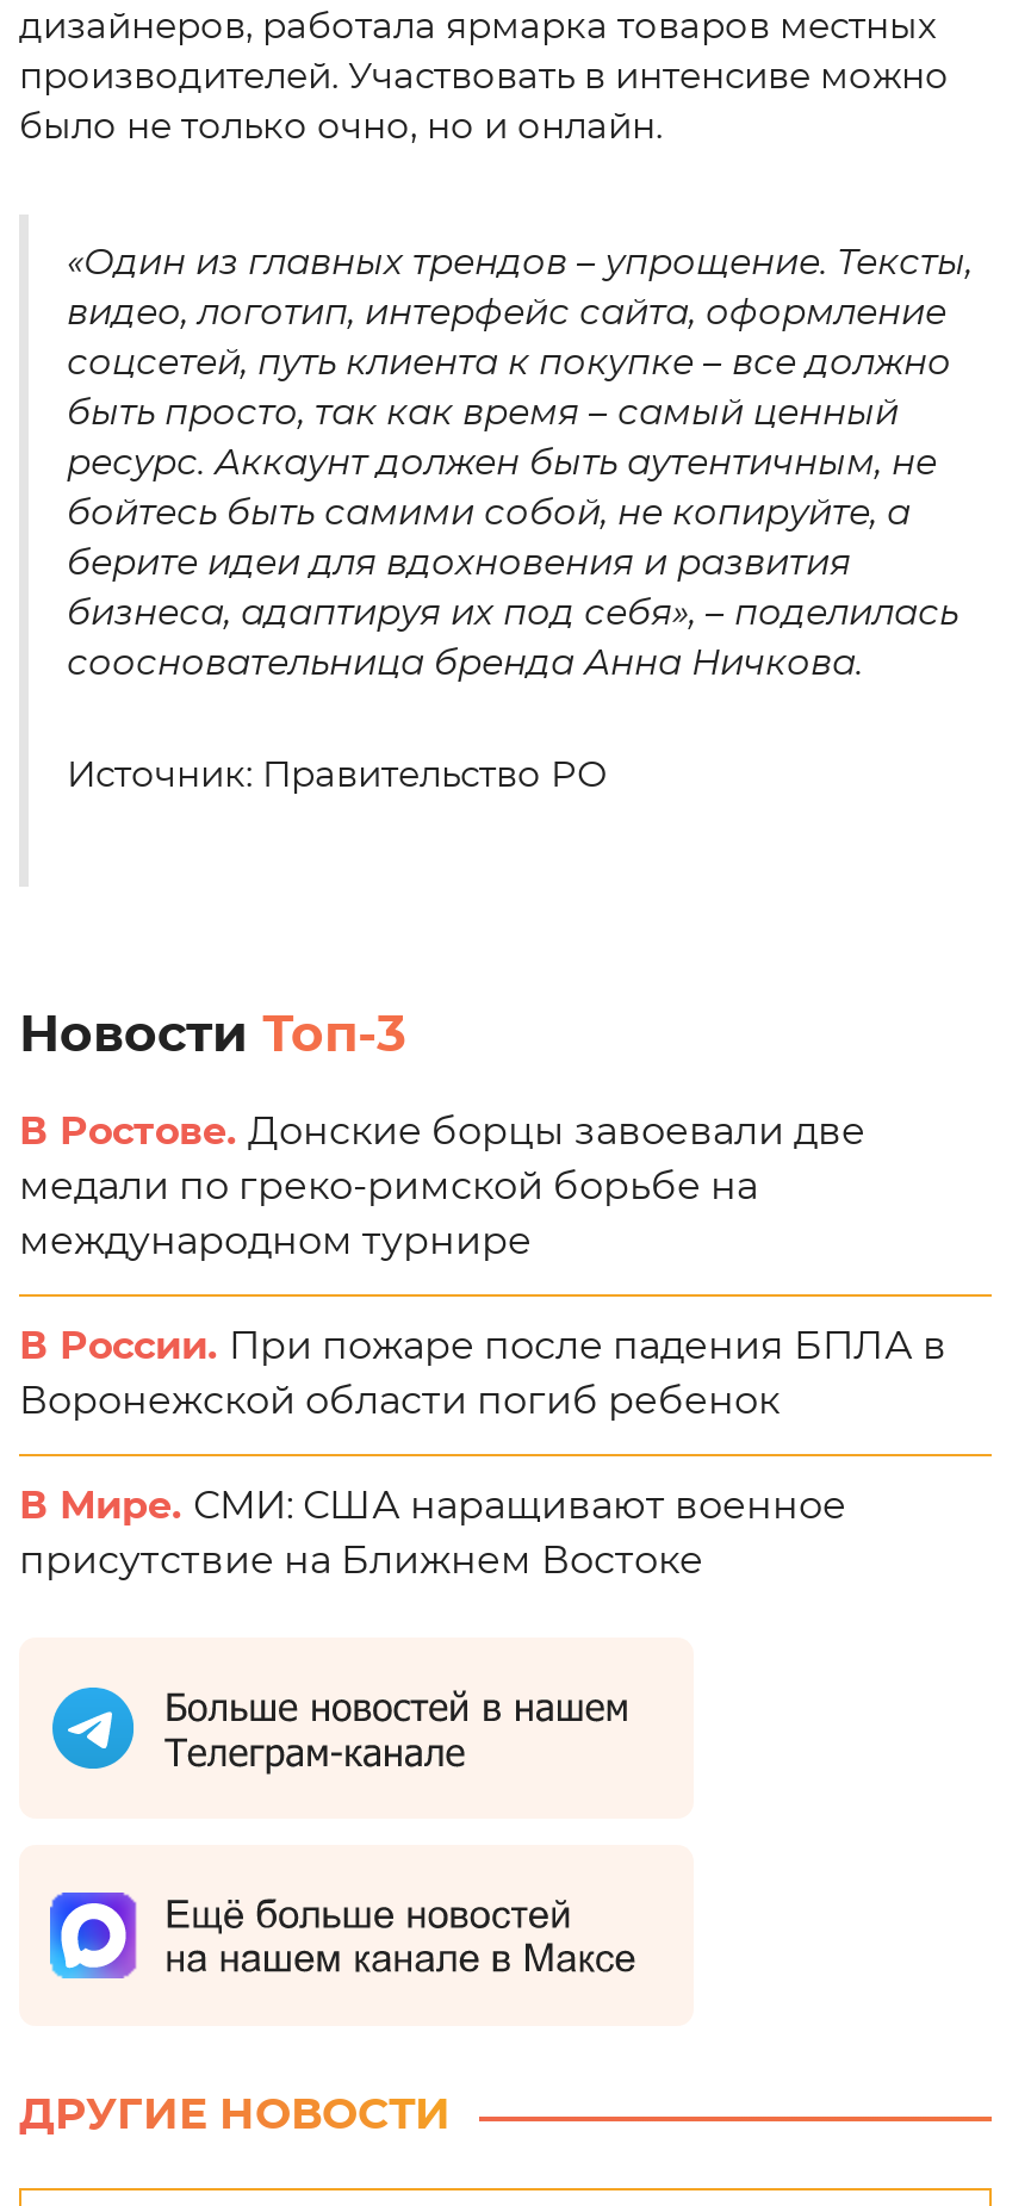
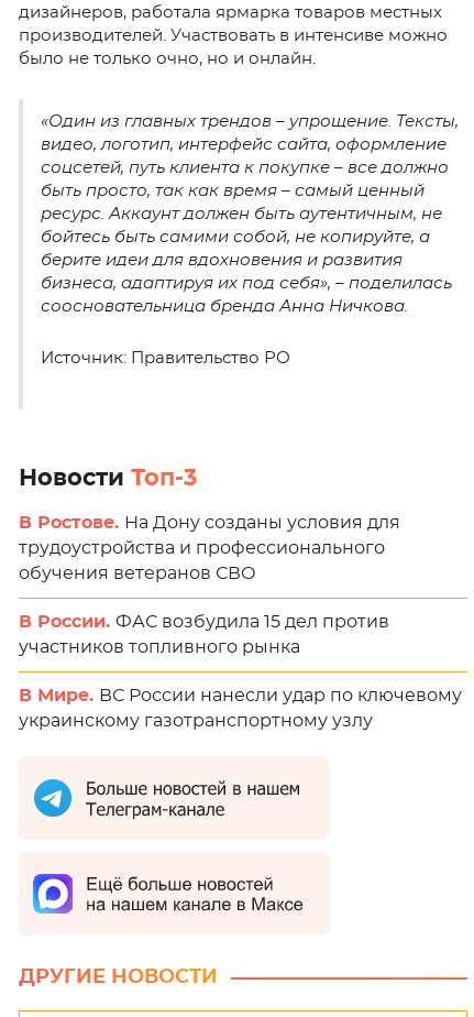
[19,1113,865,1261] В Ростове. Донские борцы завоевали две | медали по греко-римской борьбе на | международном турнире -> [19,514,400,582] В Ростове. На Дону созданы условия для | трудоустройства и профессионального | обучения ветеранов СВО
[19,1328,946,1421] В России. При пожаре после падения БПЛА в | Воронежской области погиб ребенок -> [19,613,389,656] В России. ФАС возбудила 15 дел против | участников топливного рынка
[19,1487,846,1580] В Мире. СМИ: США наращивают военное | присутствие на Ближнем Востоке -> [19,687,462,730] В Мире. ВС России нанесли удар по ключевому | украинскому газотранспортному узлу

